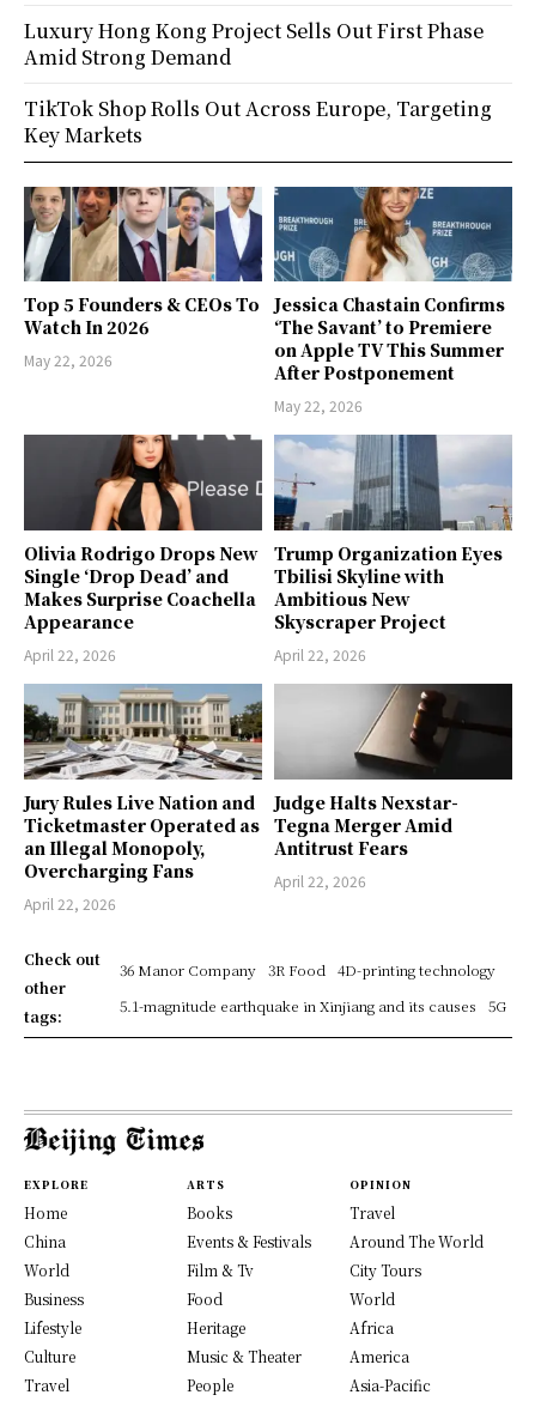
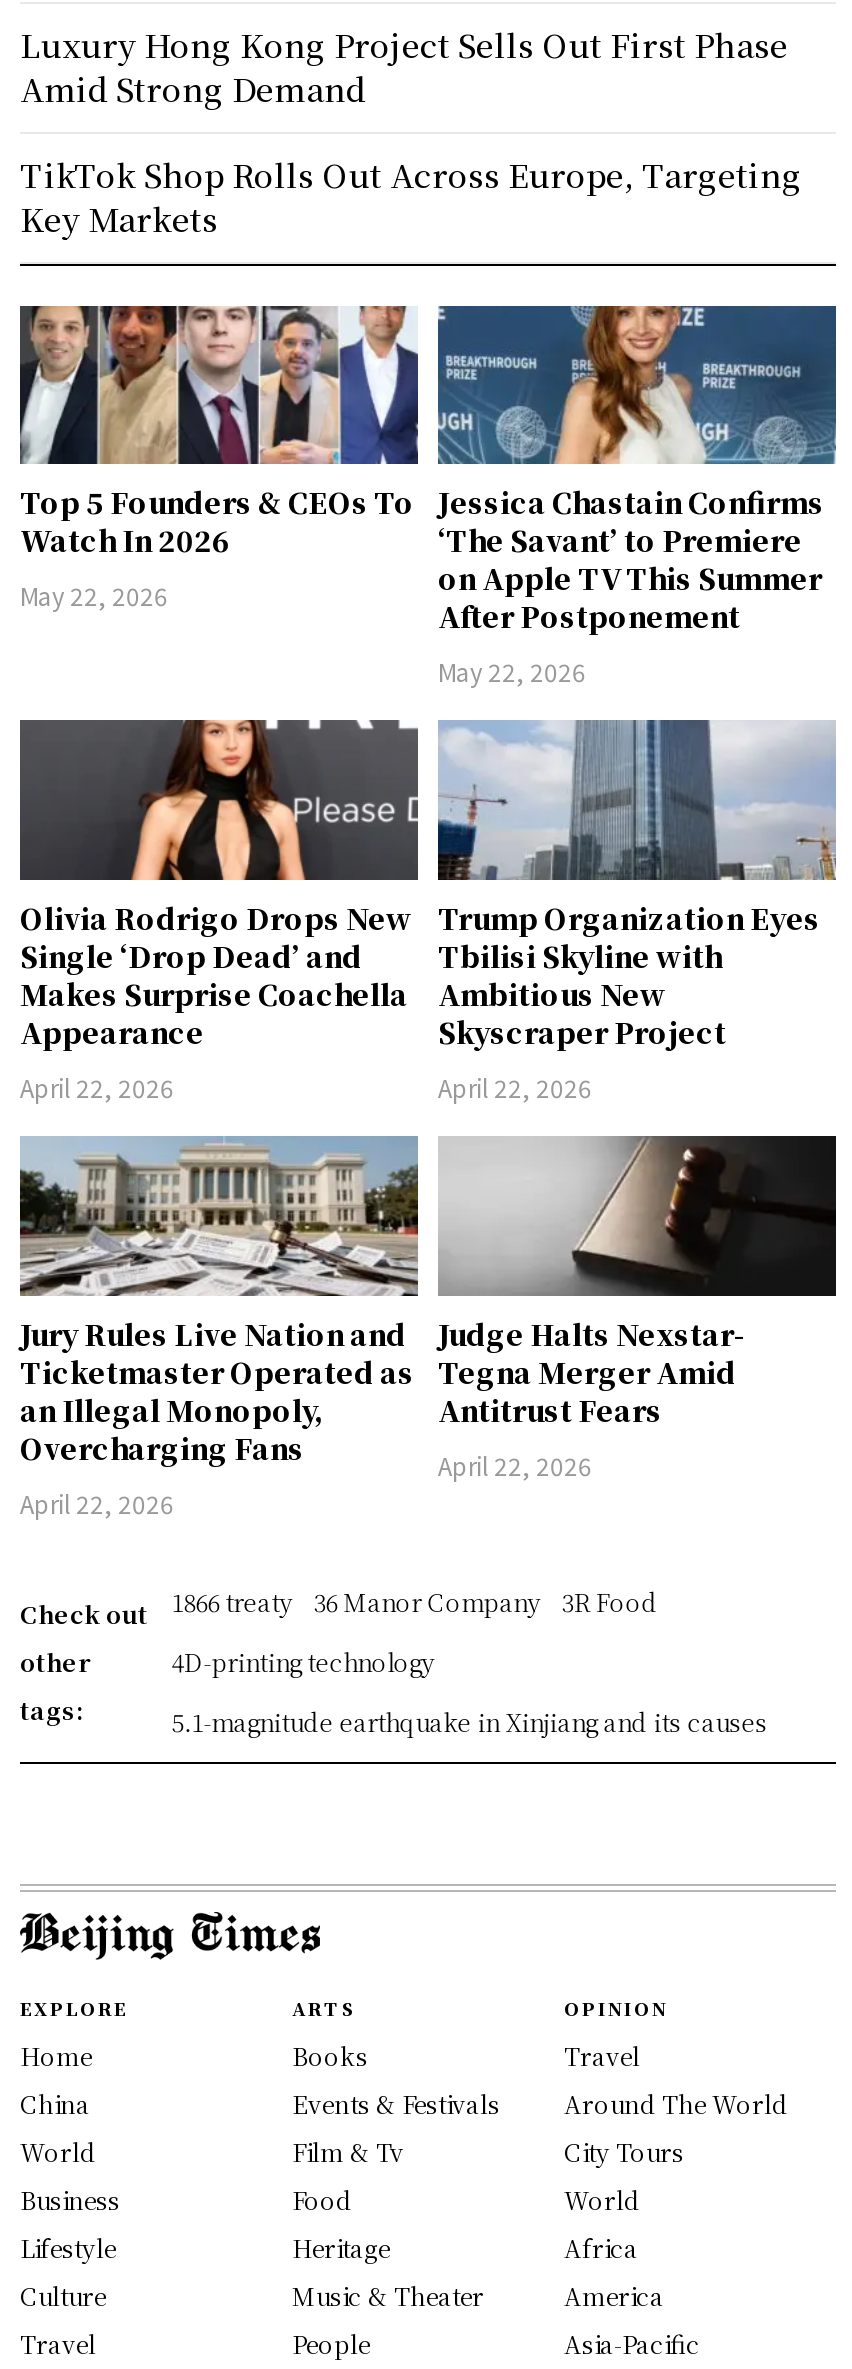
[119,959,506,1015] 36 Manor Company 3R Food 4D-printing technology | 5.1-magnitude earthquake in Xinjiang and its causes 5G -> [171,1583,767,1737] 1866 treaty 36 Manor Company 3R Food | 4D-printing technology | 5.1-magnitude earthquake in Xinjiang and its causes

